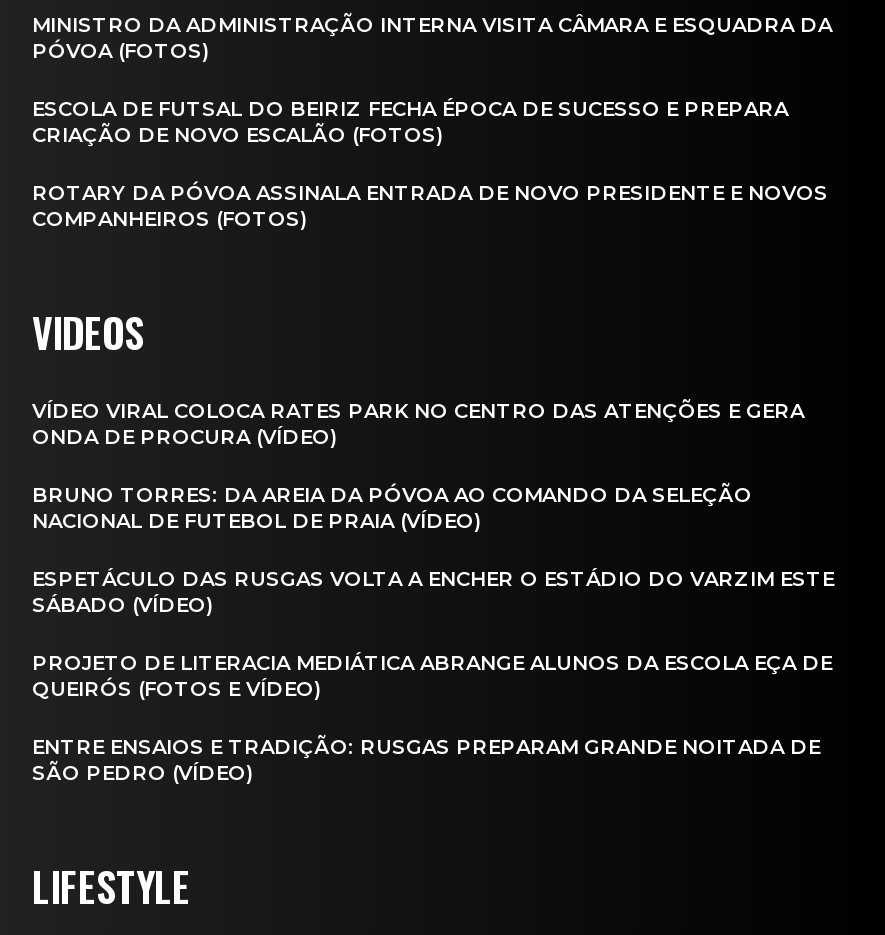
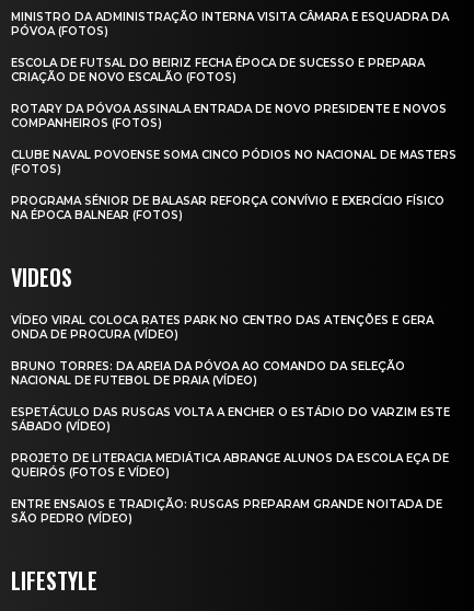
none -> [11,148,456,223] CLUBE NAVAL POVOENSE SOMA CINCO PÓDIOS NO NACIONAL DE MASTERS | (FOTOS) | PROGRAMA SÉNIOR DE BALASAR REFORÇA CONVÍVIO E EXERCÍCIO FÍSICO | NA ÉPOCA BALNEAR (FOTOS)

